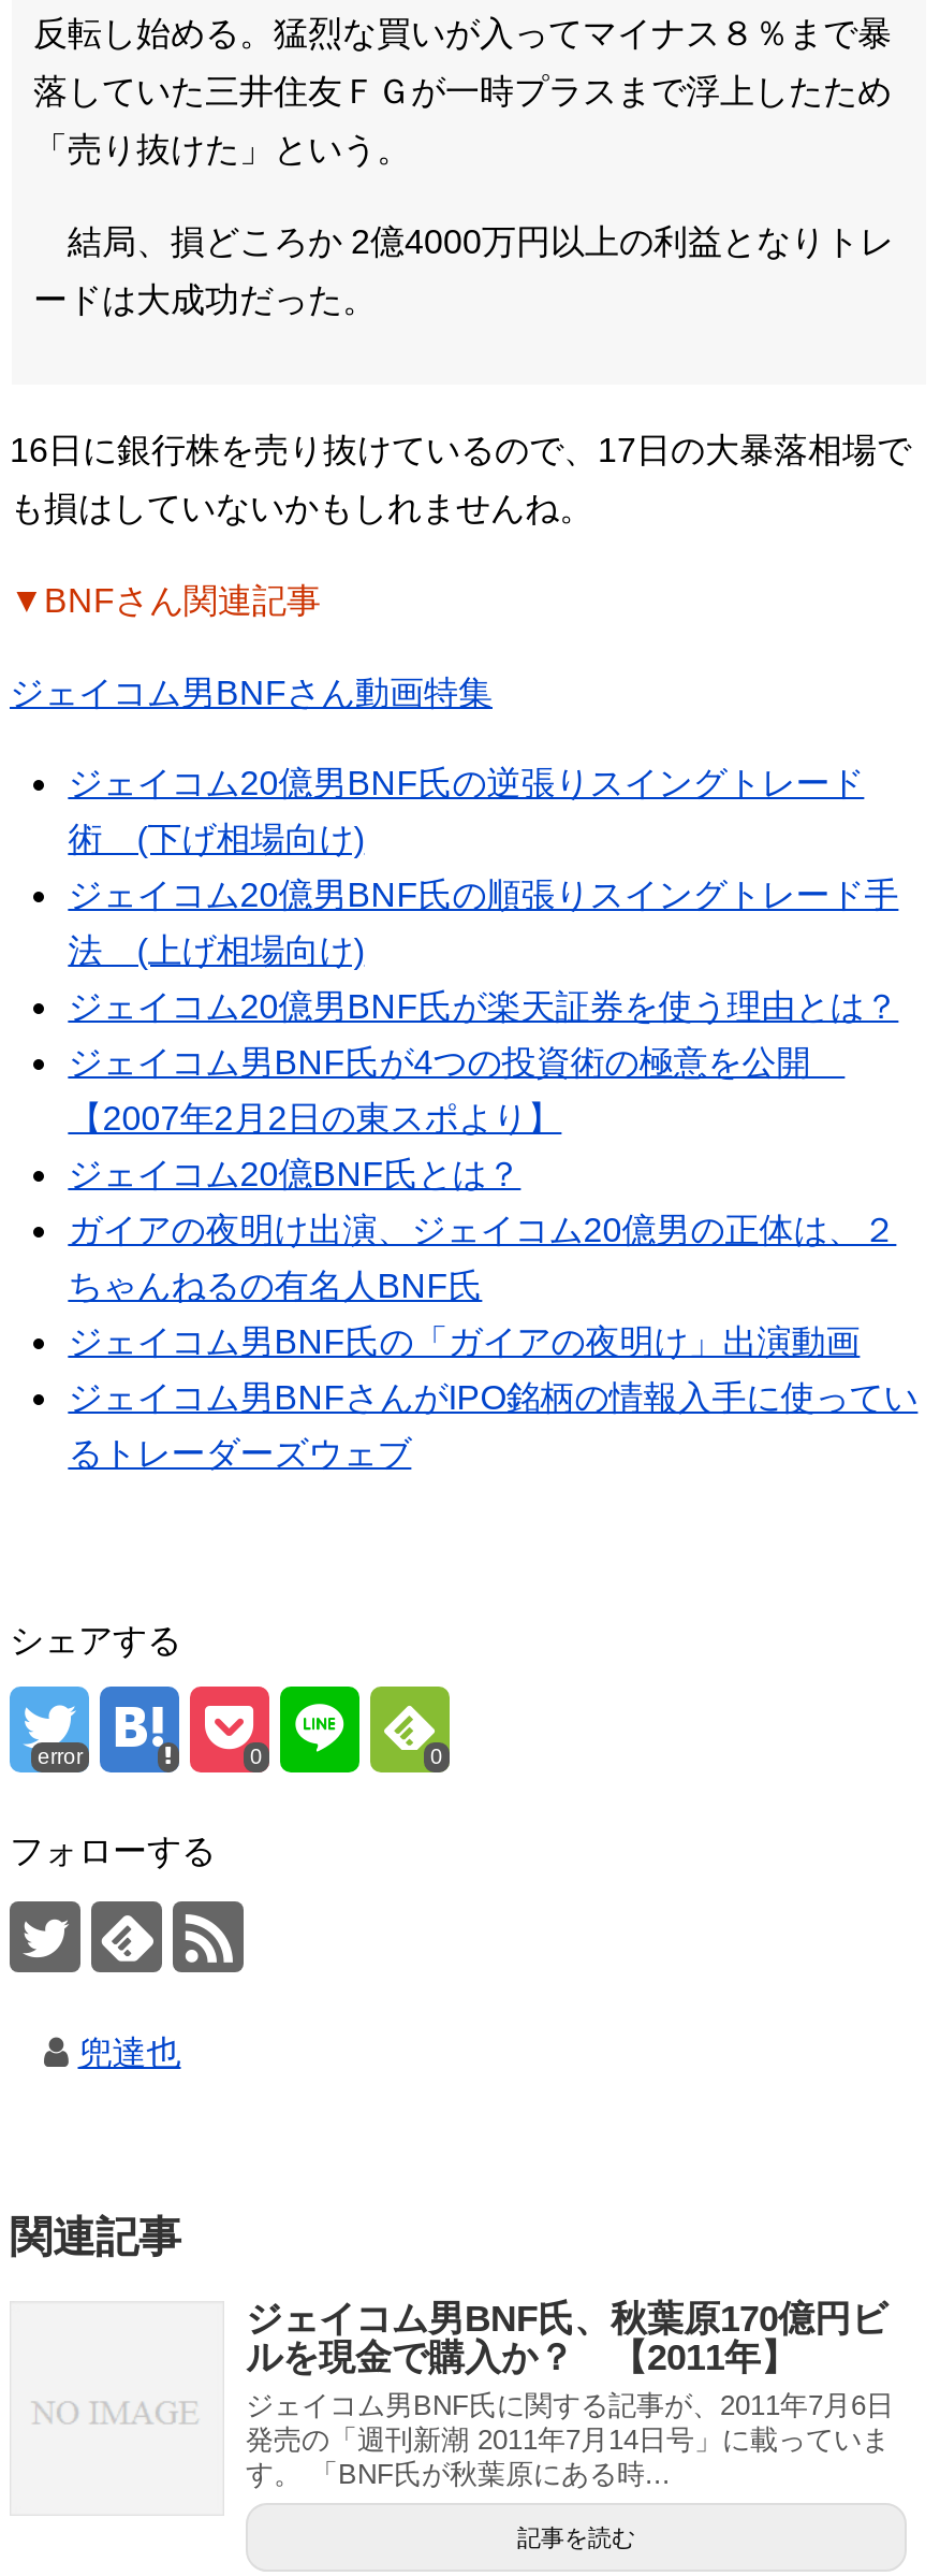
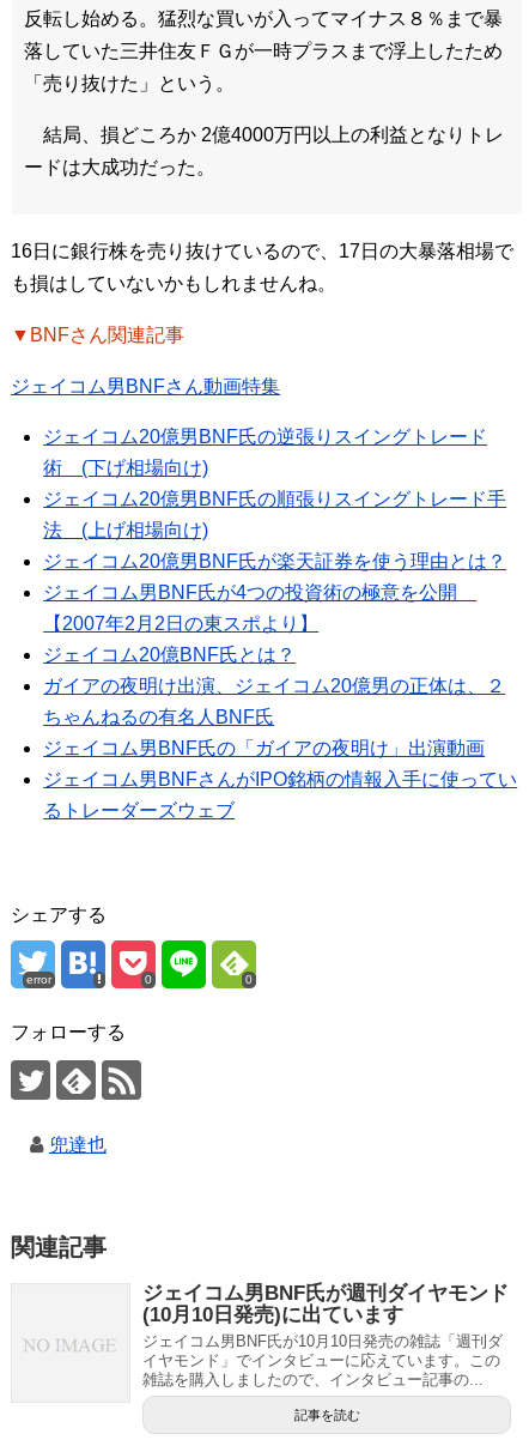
[246,2300,894,2491] ジェイコム男BNF氏、秋葉原170億円ビ | ルを現金で購入か？ 【2011年】 | ジェイコム男BNF氏に関する記事が、2011年7月6日 | 発売の「週刊新潮 2011年7月14日号」に載っていま | す。 「BNF氏が秋葉原にある時... -> [142,1282,509,1389] ジェイコム男BNF氏が週刊ダイヤモンド | (10月10日発売)に出ています | ジェイコム男BNF氏が10月10日発売の雑誌「週刊ダ | イヤモンド」でインタビューに応えています。この | 雑誌を購入しましたので、インタビュー記事の...

